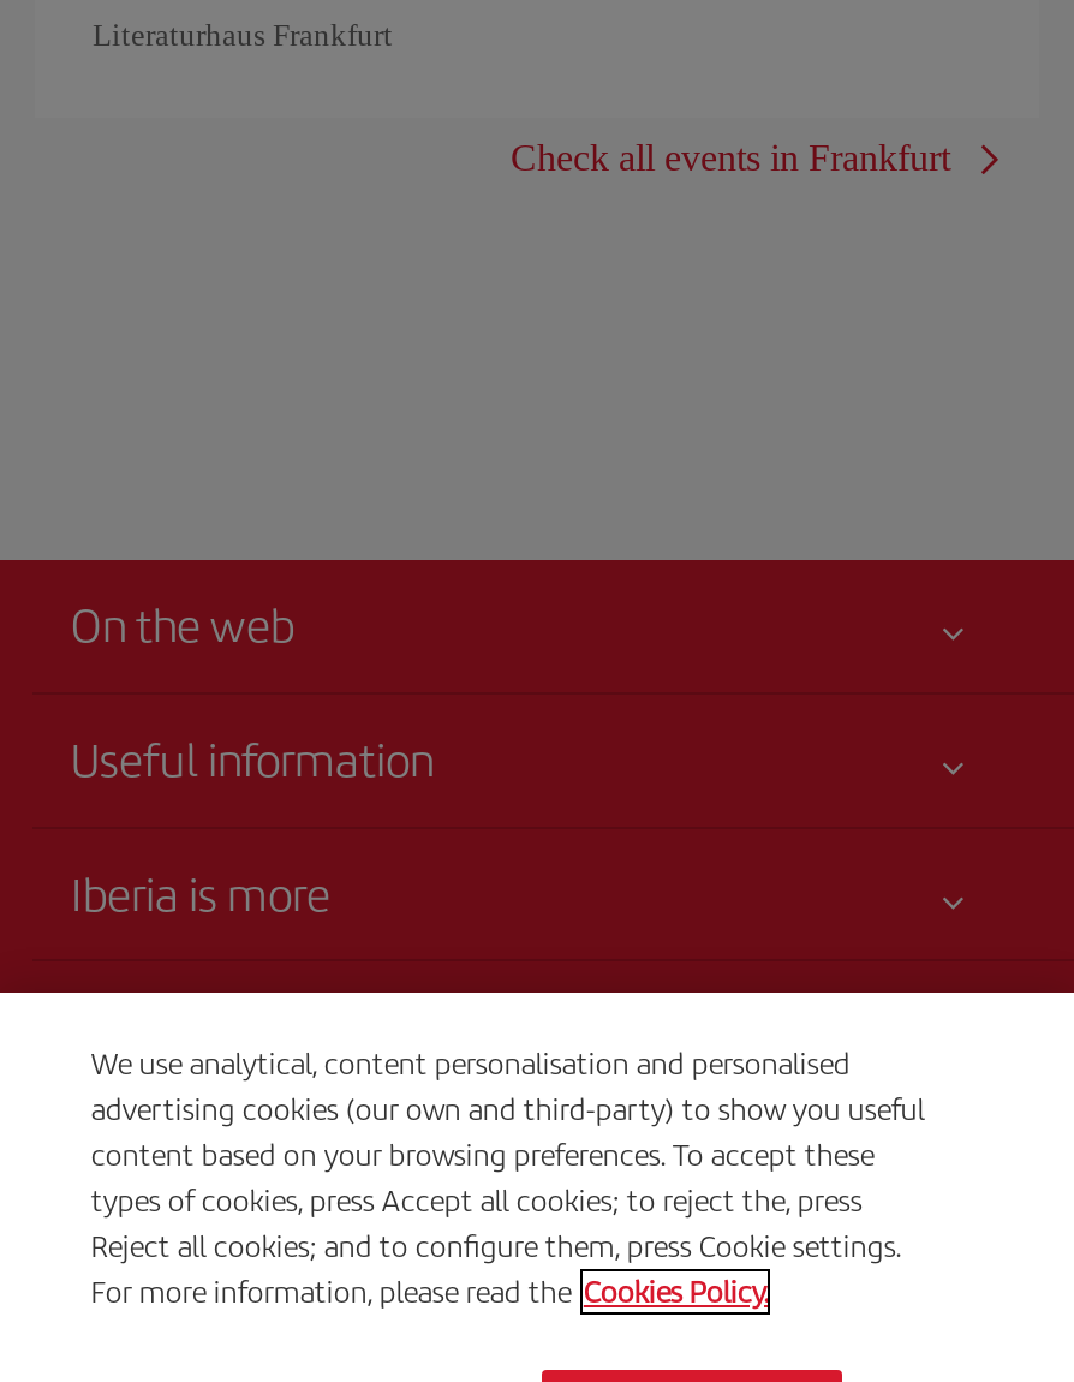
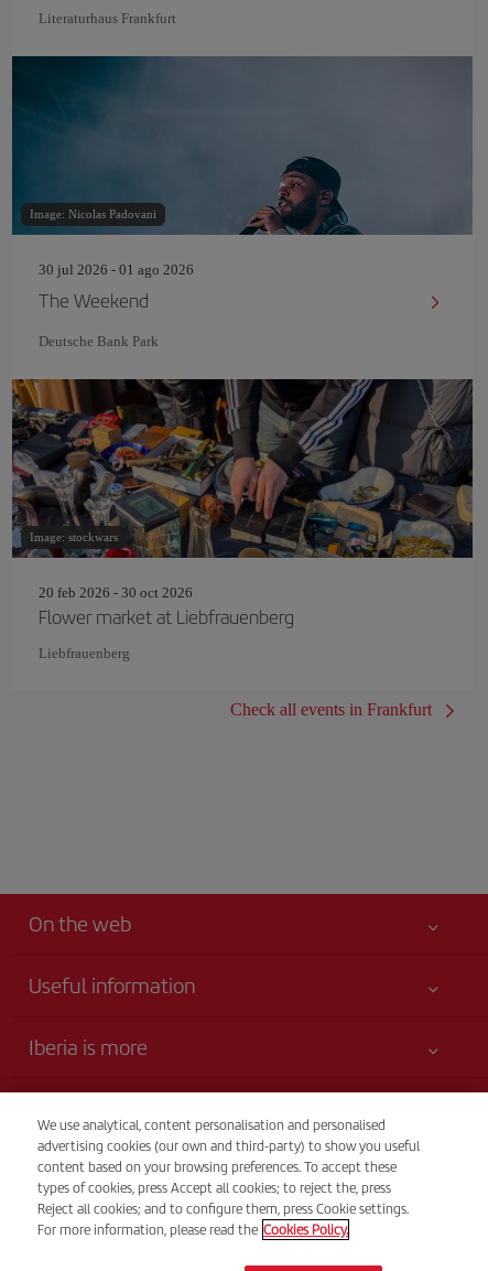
none -> [11,55,473,349] [image] | Image: Nicolas Padovani | 30 jul 2026 - 01 ago 2026 | The Weekend | Deutsche Bank Park
none -> [11,378,474,661] [image] | Image: stockwars | 20 feb 2026 - 30 oct 2026 | Flower market at Liebfrauenberg | Liebfrauenberg

